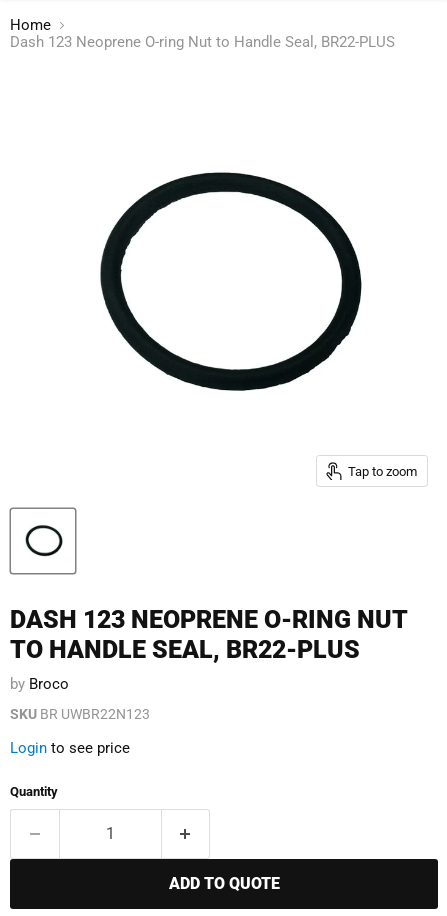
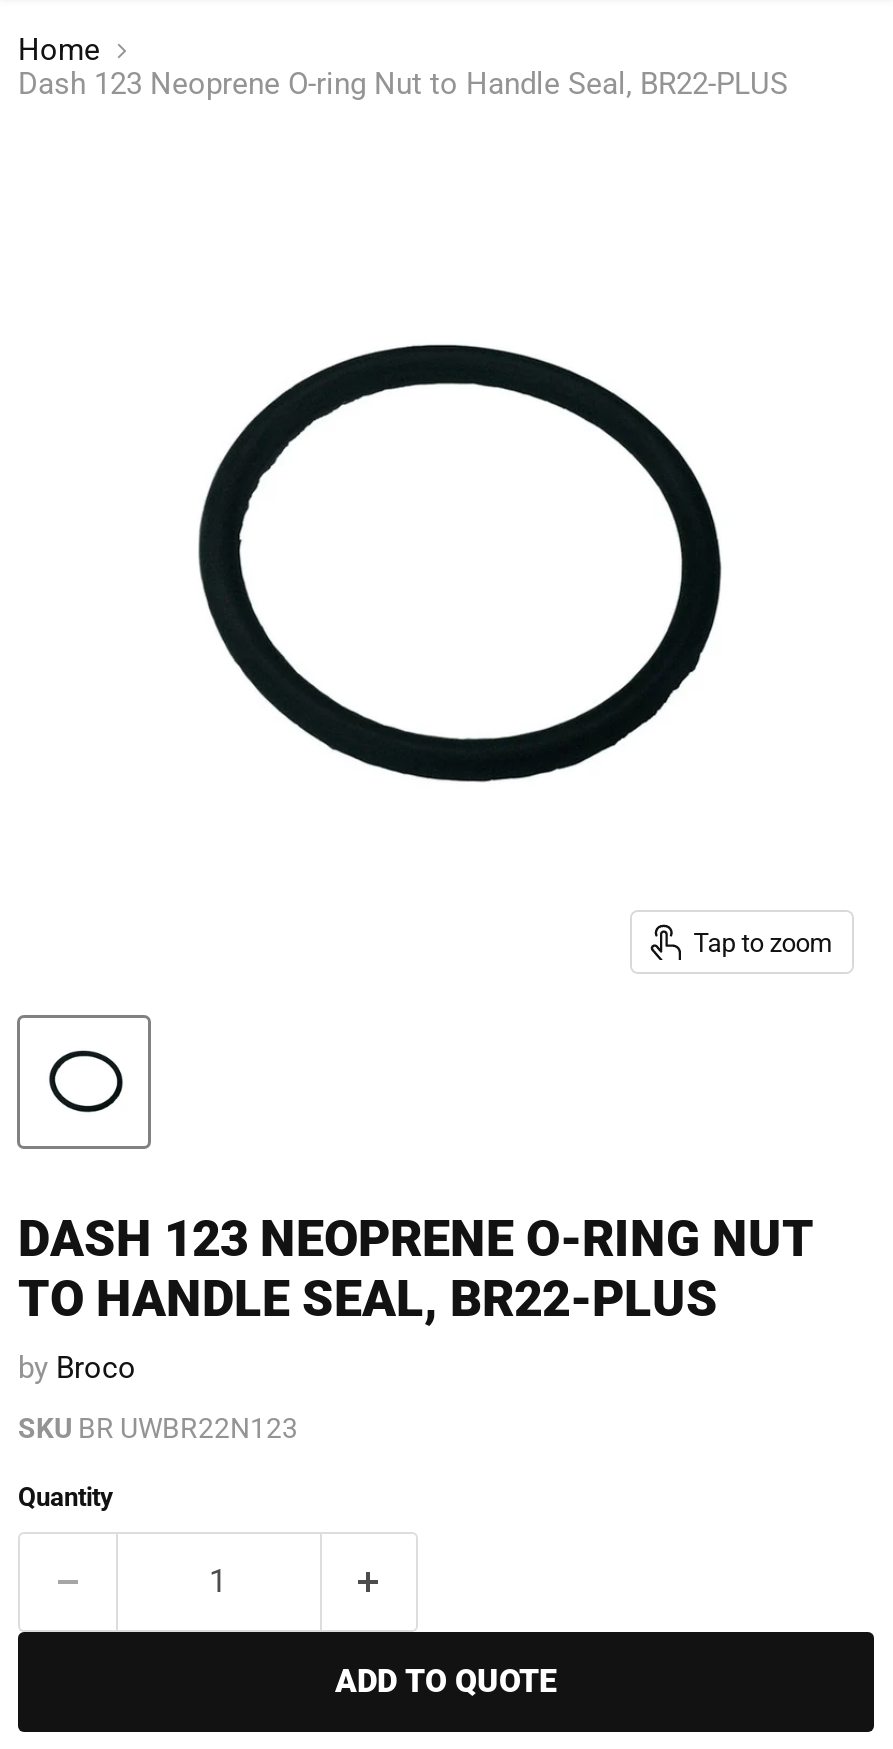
[10,739,130,757] Login to see price -> none

